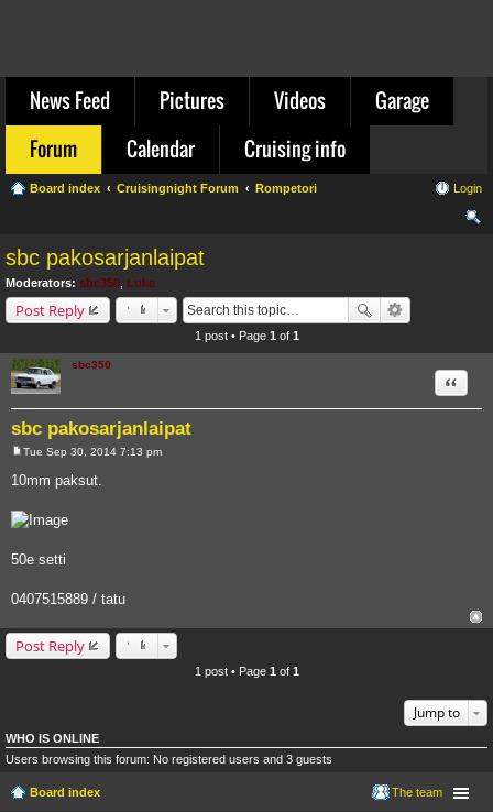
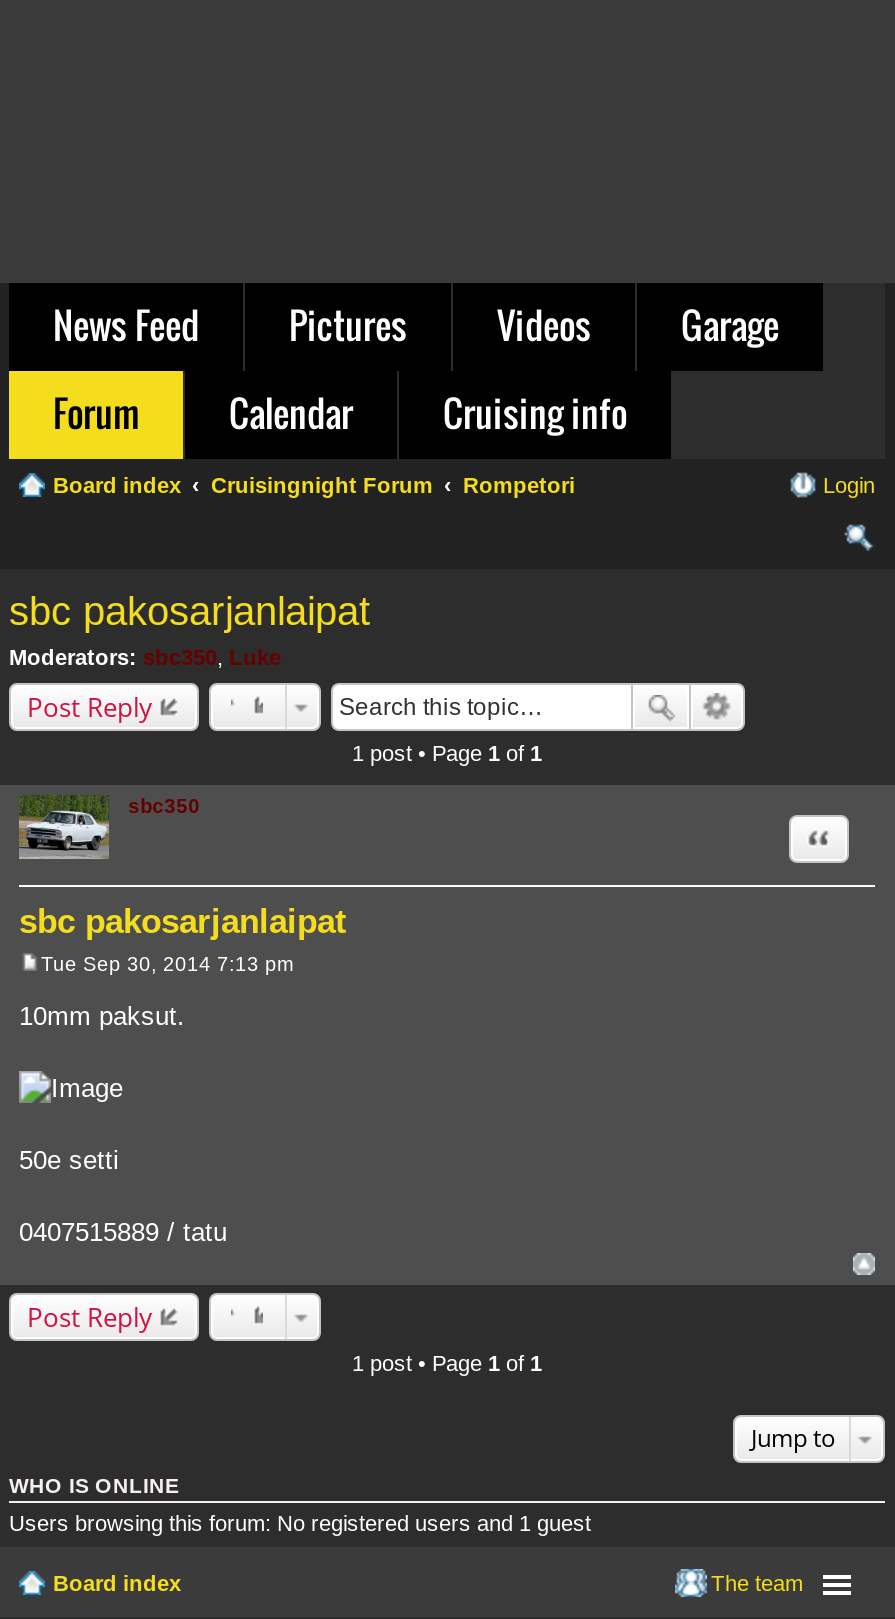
[6,752,332,765] Users browsing this forum: No registered users and 3 guests -> [9,1510,591,1534] Users browsing this forum: No registered users and 1 guest

